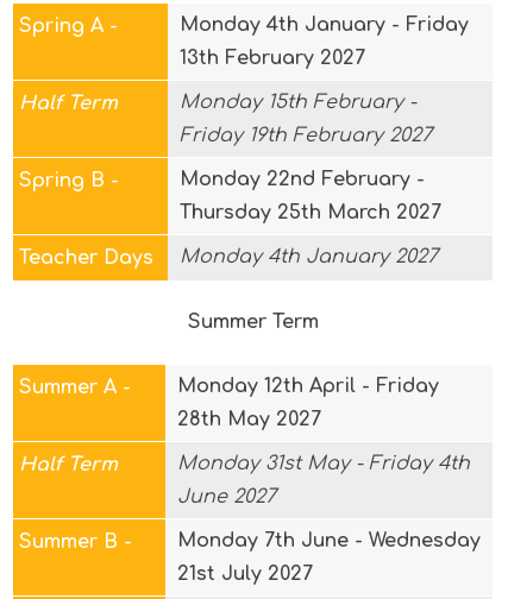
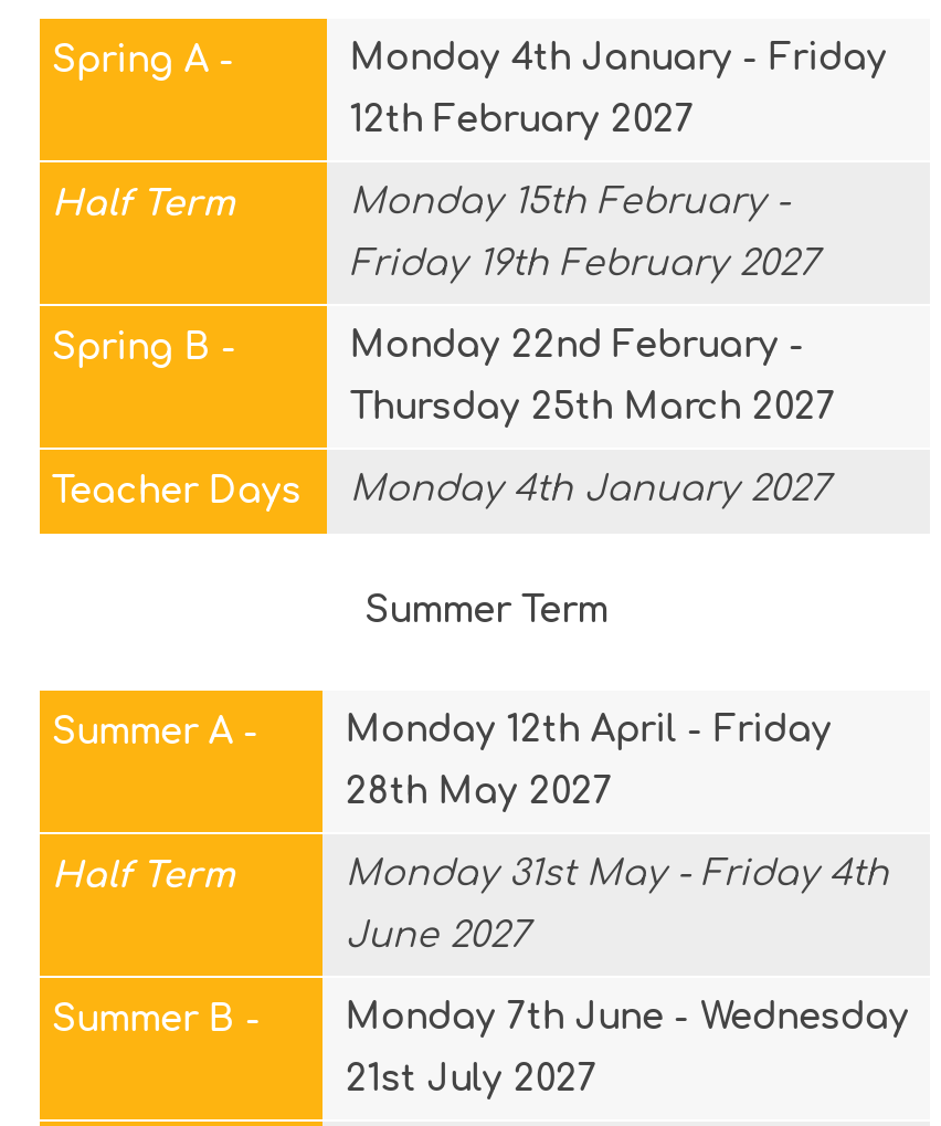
[180,47,366,68] 13th February 2027 -> [350,100,694,139] 12th February 2027

